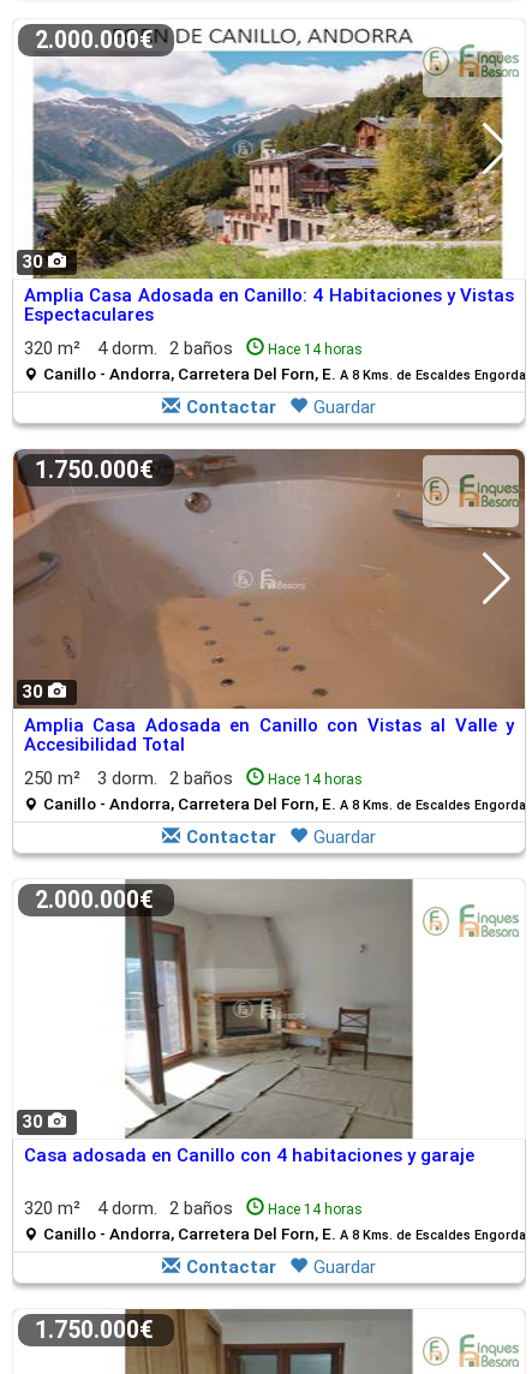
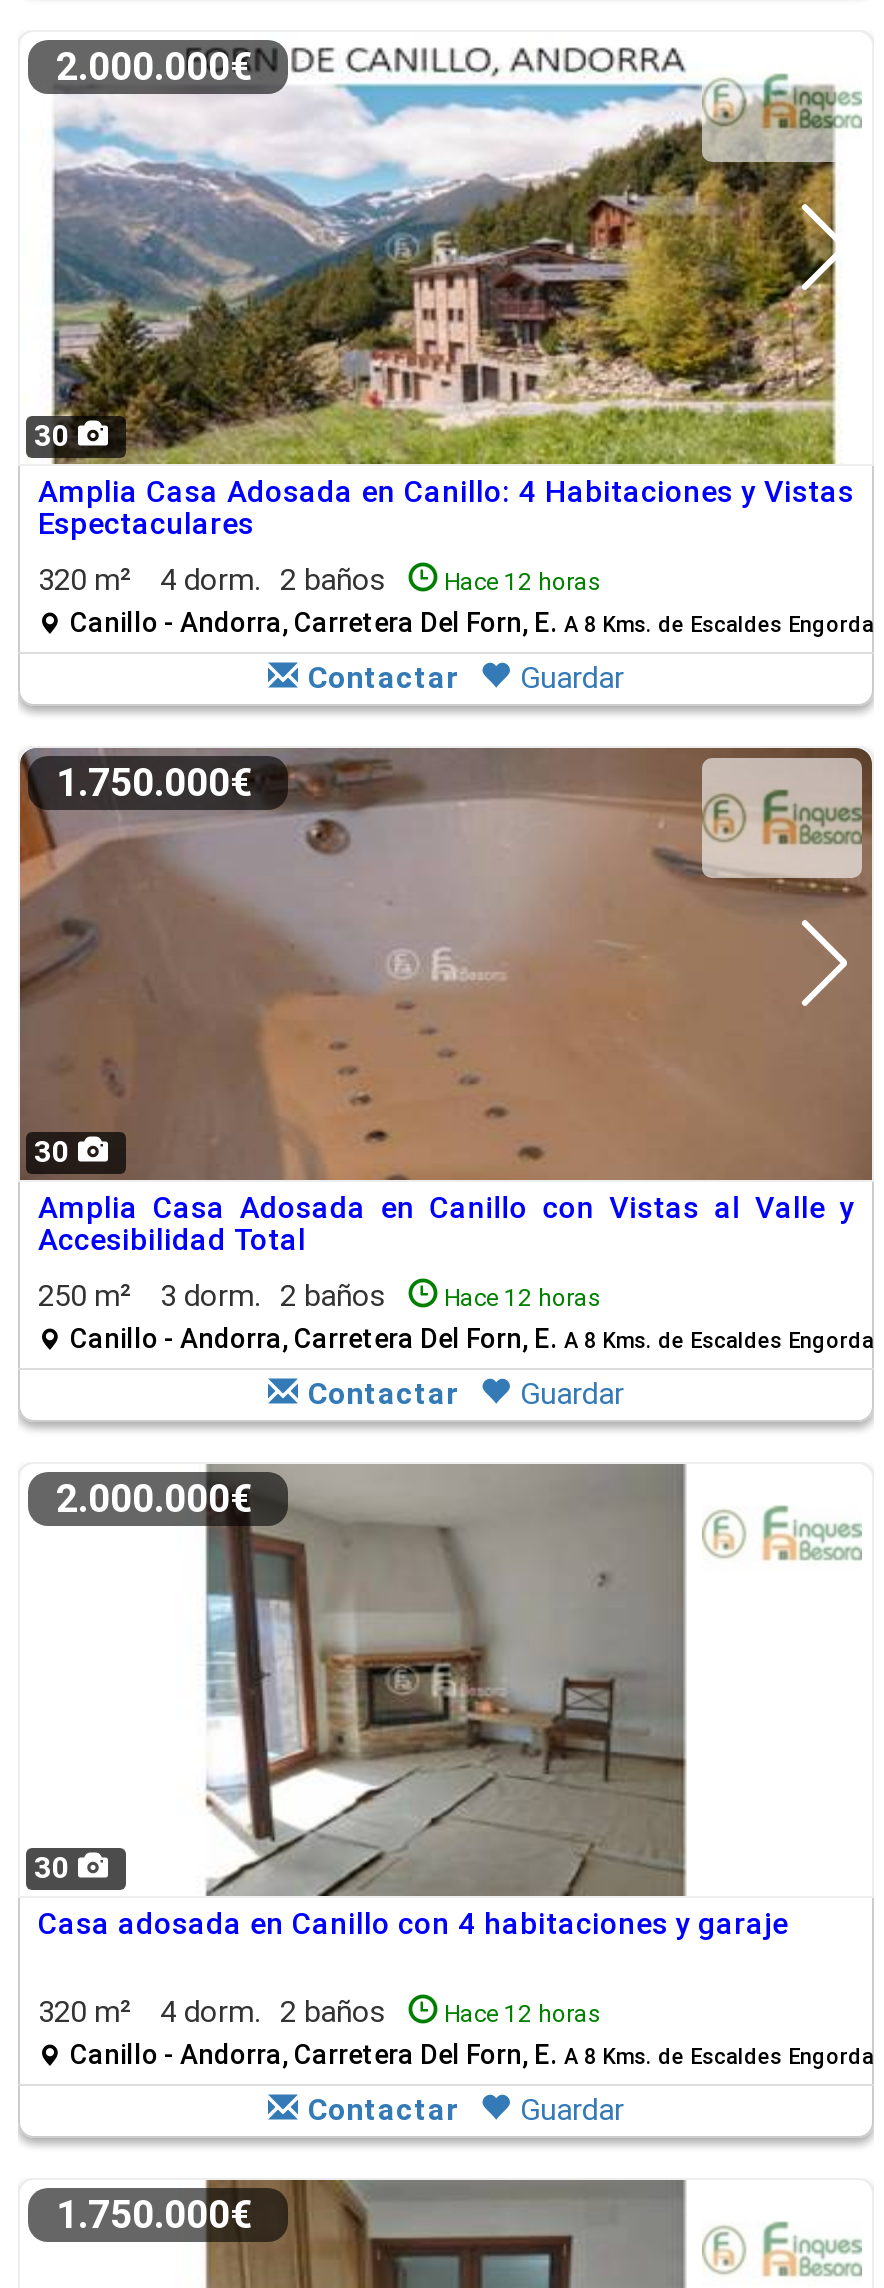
[268,341,363,358] Hace 14 horas -> [444,568,602,596] Hace 12 horas
[268,771,363,788] Hace 14 horas -> [444,1284,602,1312] Hace 12 horas
[268,1201,363,1218] Hace 14 horas -> [444,2000,602,2028] Hace 12 horas

